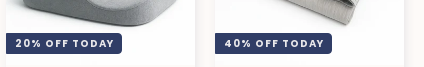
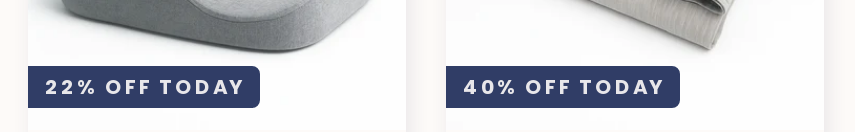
[14,36,113,51] 20% OFF TODAY -> [45,73,243,103] 22% OFF TODAY

